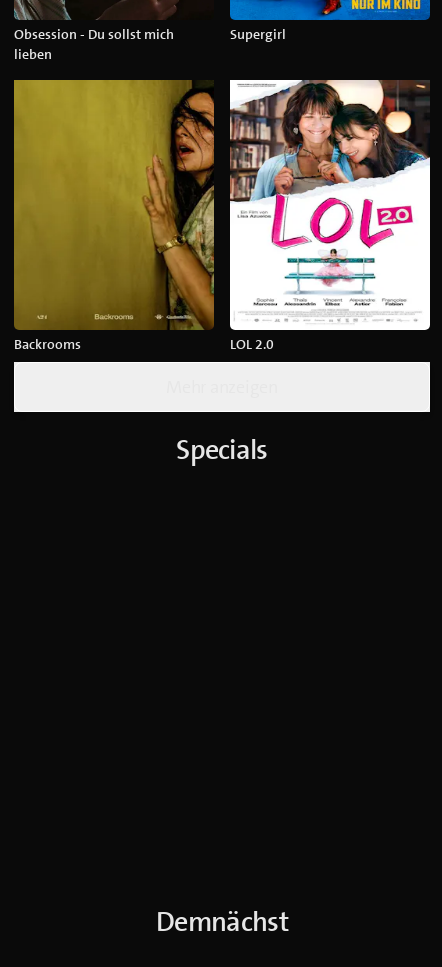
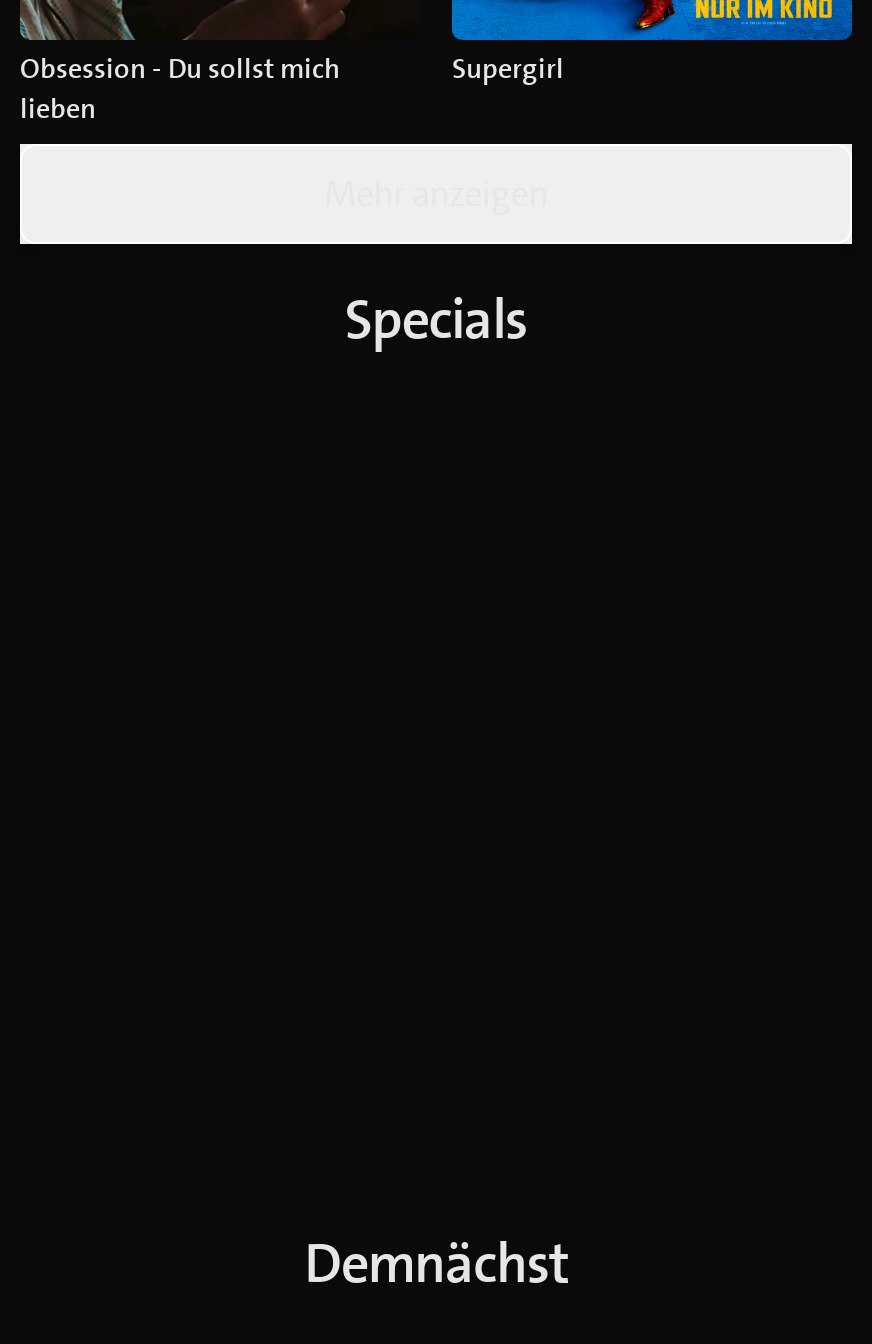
[13,72,274,353] [image] | Backrooms | LOL 2.0 -> none
[229,72,431,331] [image] -> none

